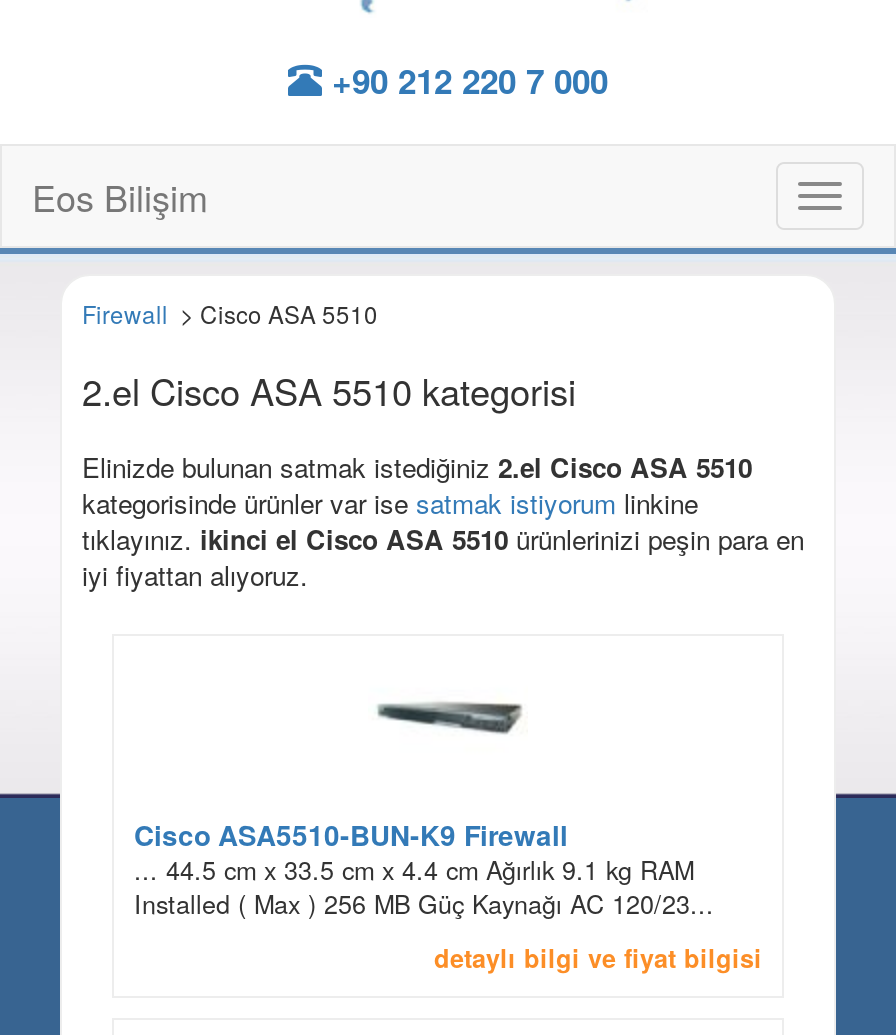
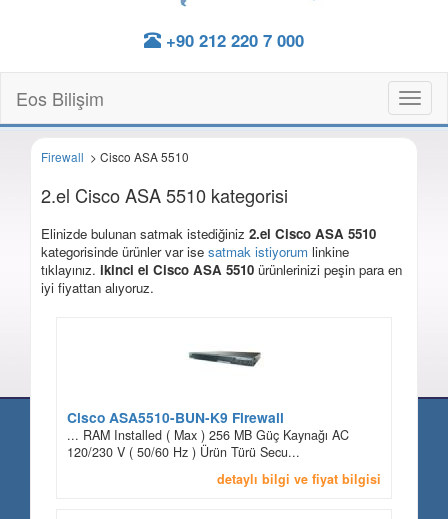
[134,852,714,922] ... 44.5 cm x 33.5 cm x 4.4 cm Ağırlık 9.1 kg RAM | Installed ( Max ) 256 MB Güç Kaynağı AC 120/23... -> [67,426,349,461] ... RAM Installed ( Max ) 256 MB Güç Kaynağı AC | 120/230 V ( 50/60 Hz ) Ürün Türü Secu...

